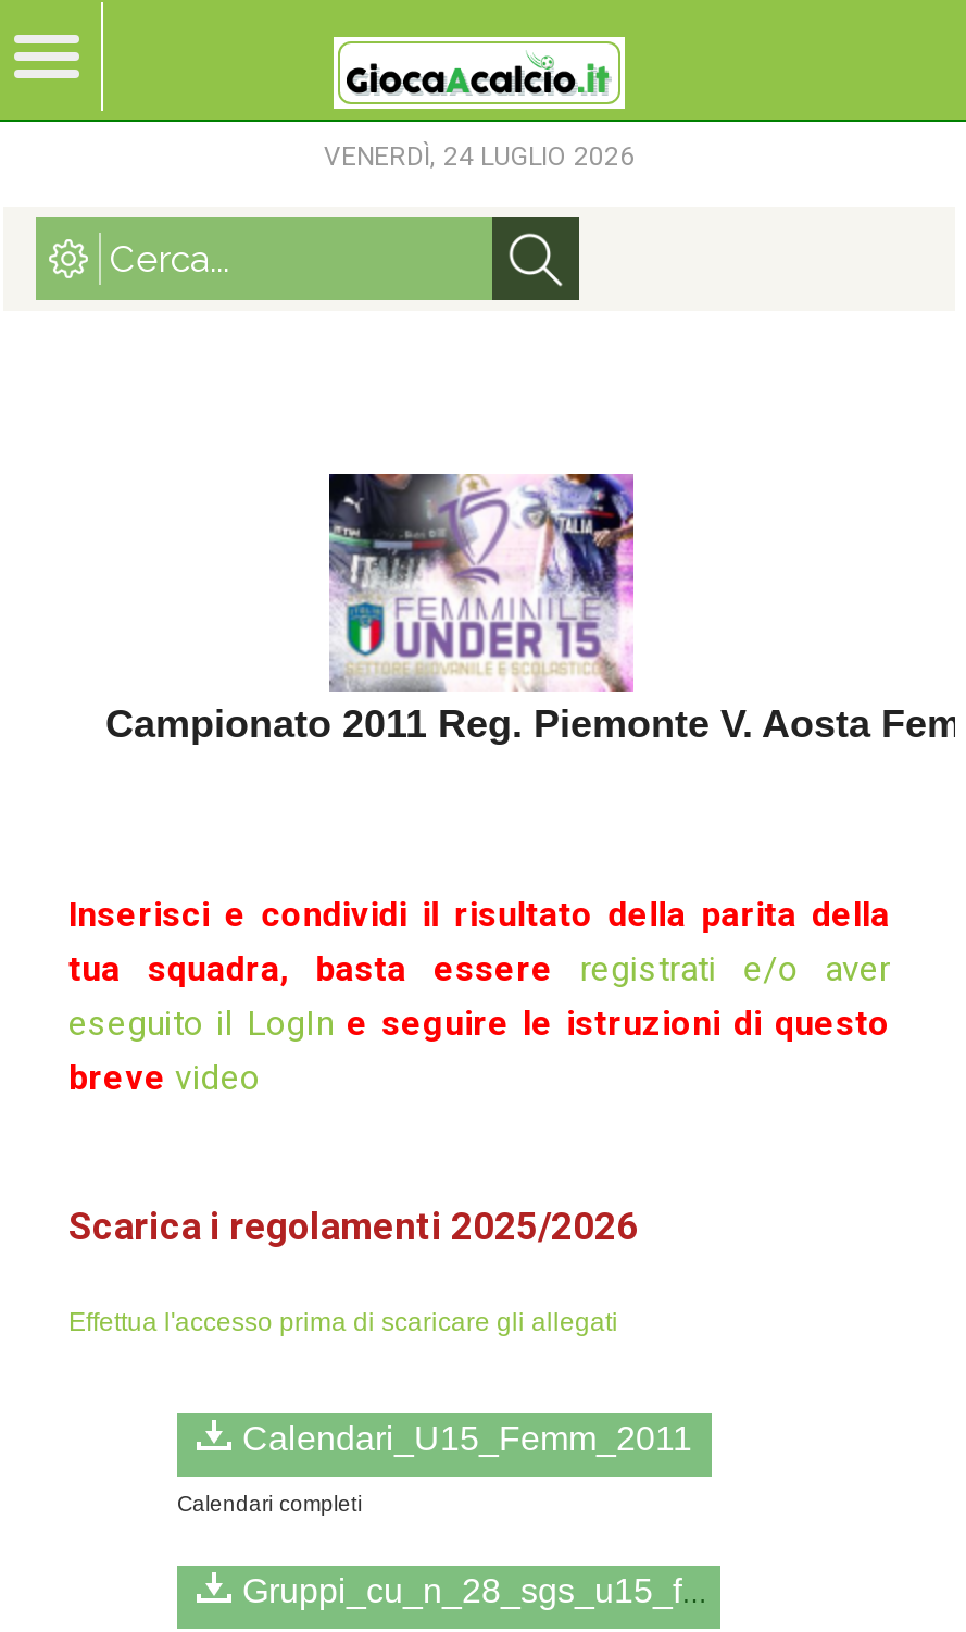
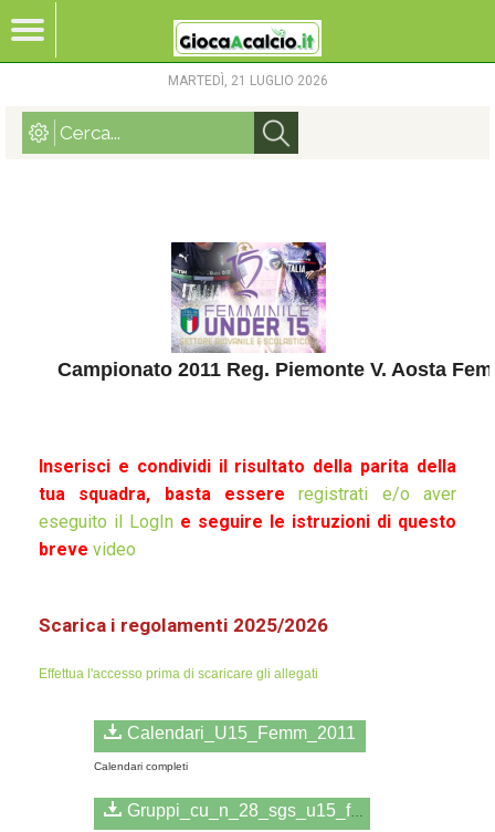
[324,141,635,172] VENERDÌ, 24 LUGLIO 2026 -> [167,73,328,89] MARTEDÌ, 21 LUGLIO 2026

